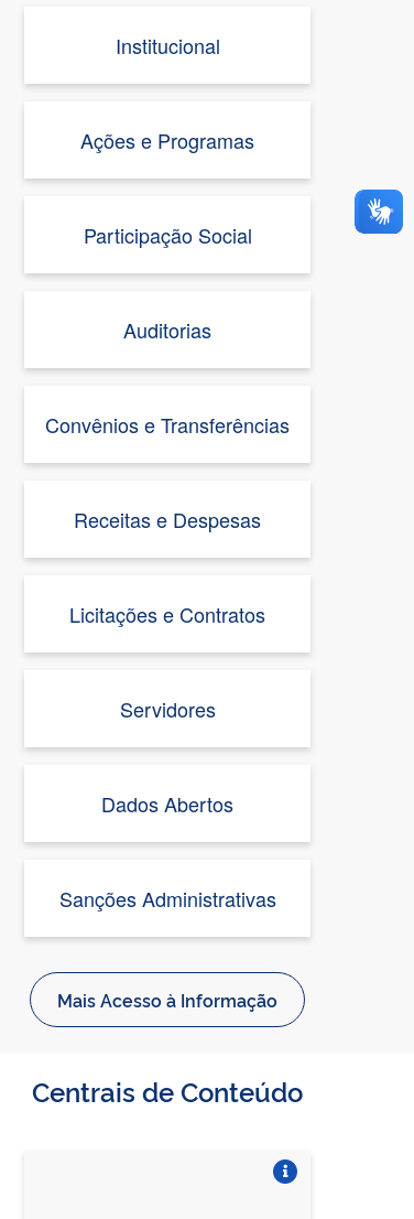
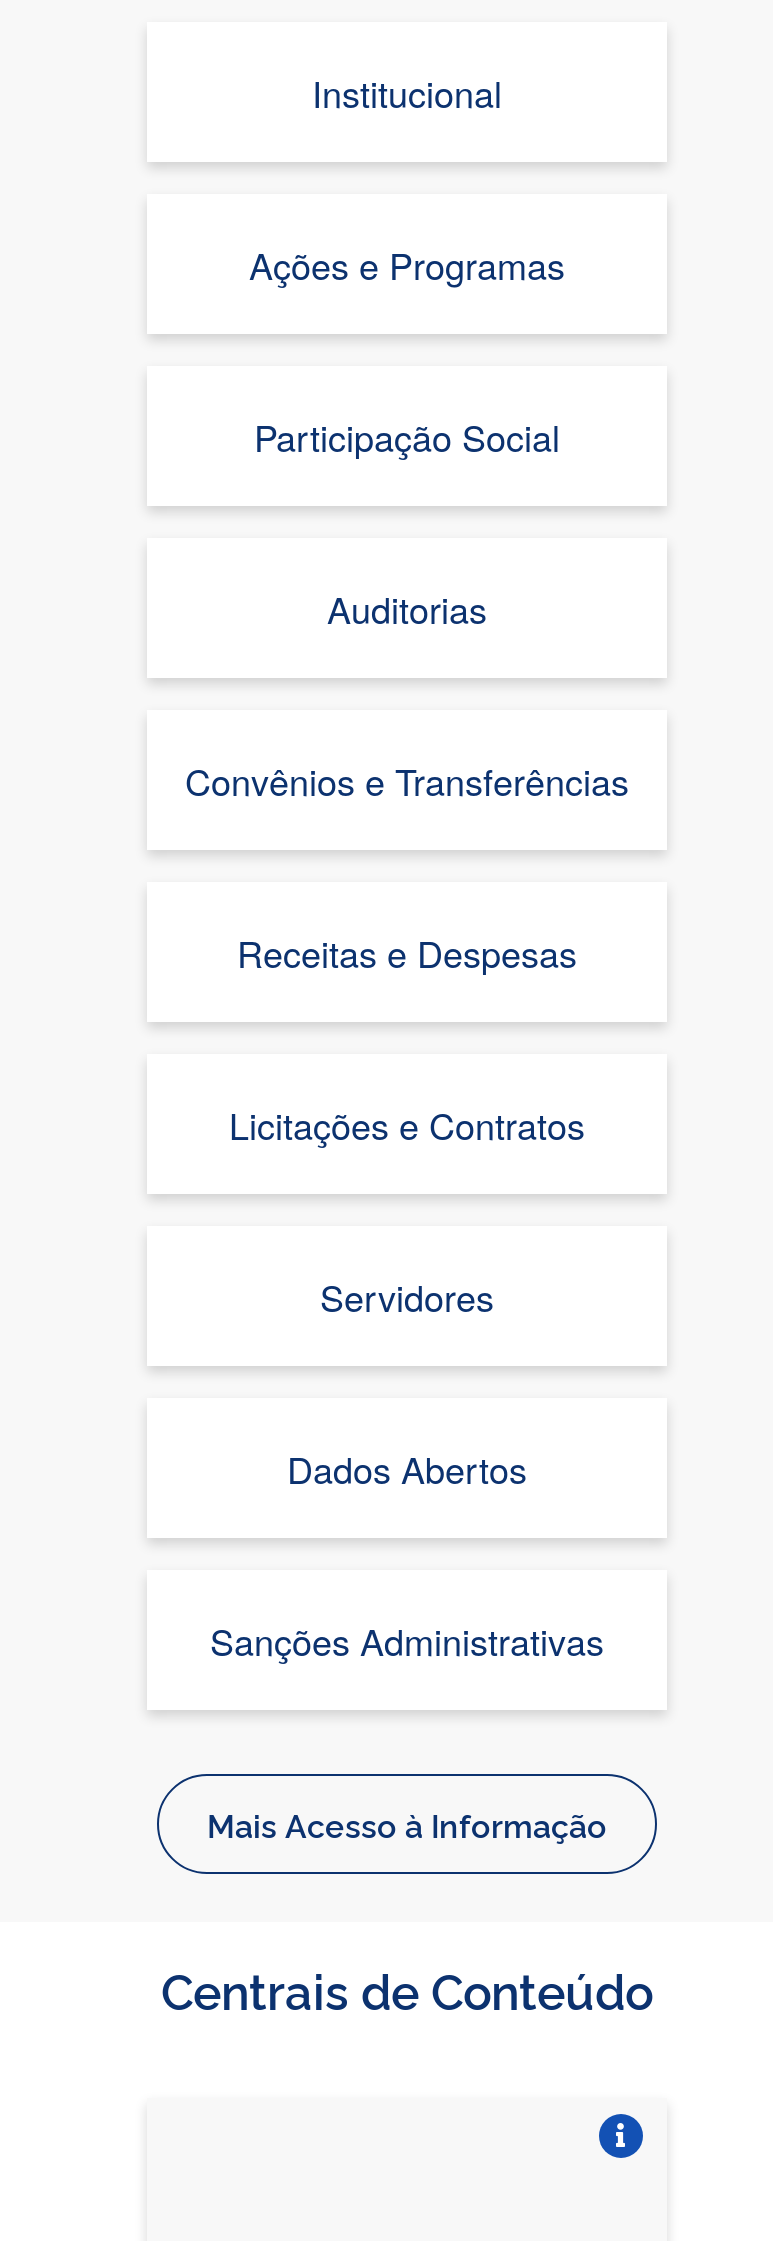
[353,188,404,235] [image] -> none

